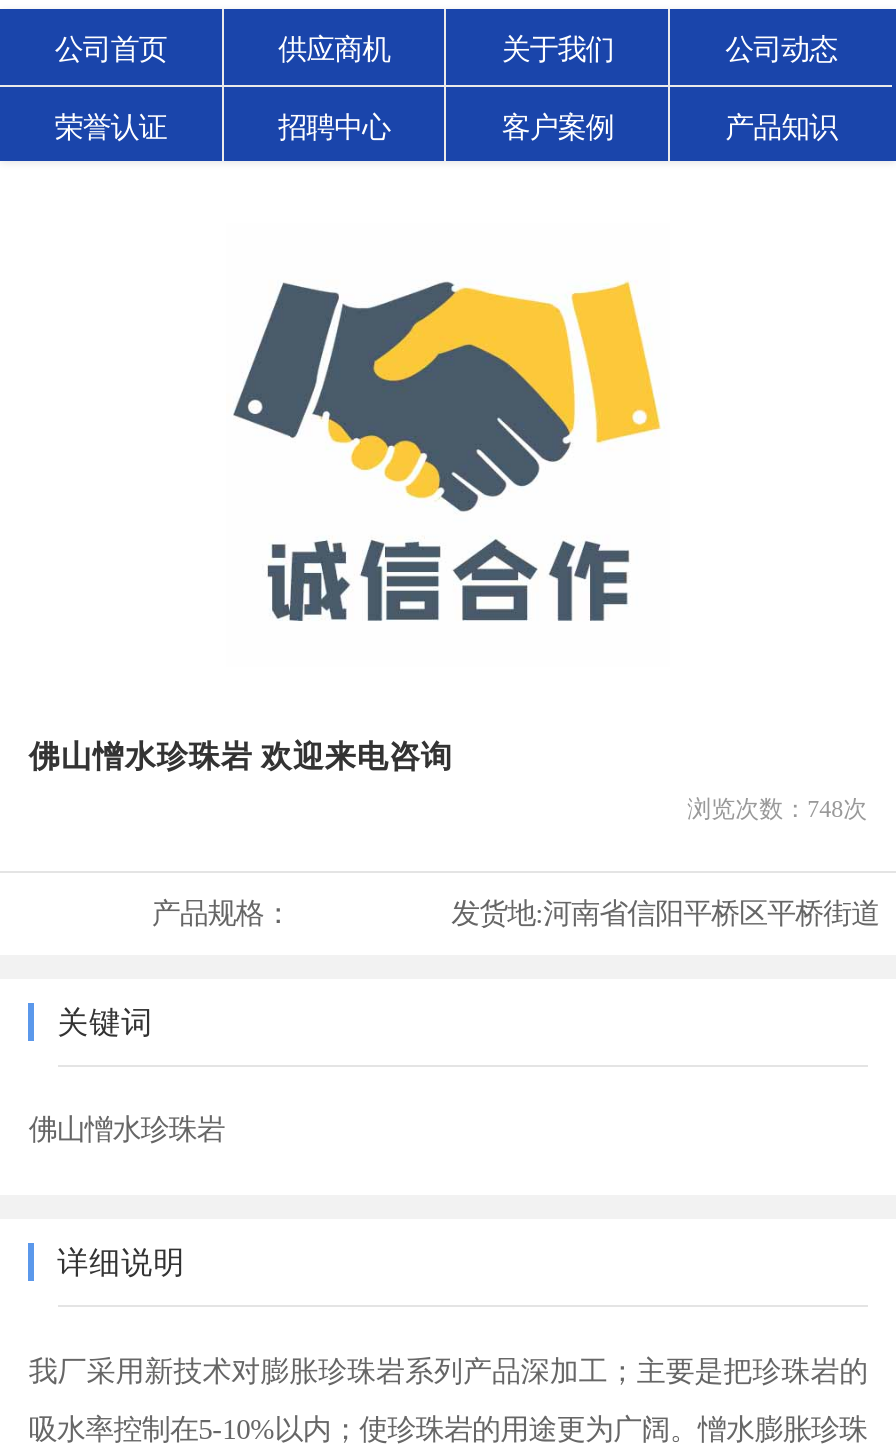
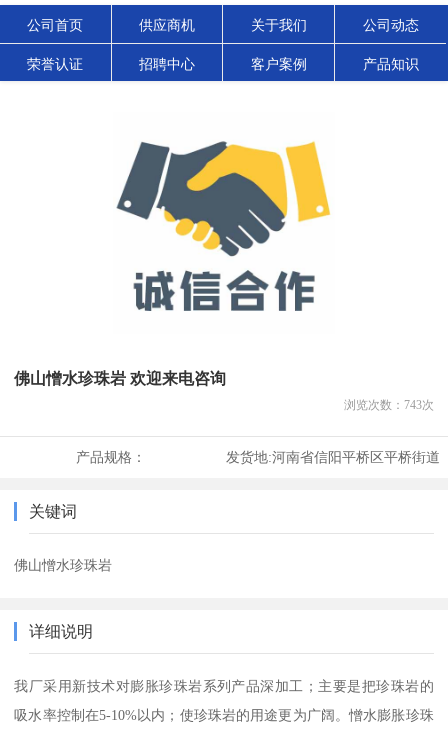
[687,795,867,823] 浏览次数：748次 -> [344,398,434,412] 浏览次数：743次

